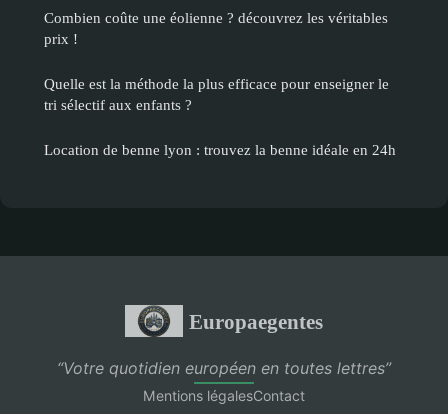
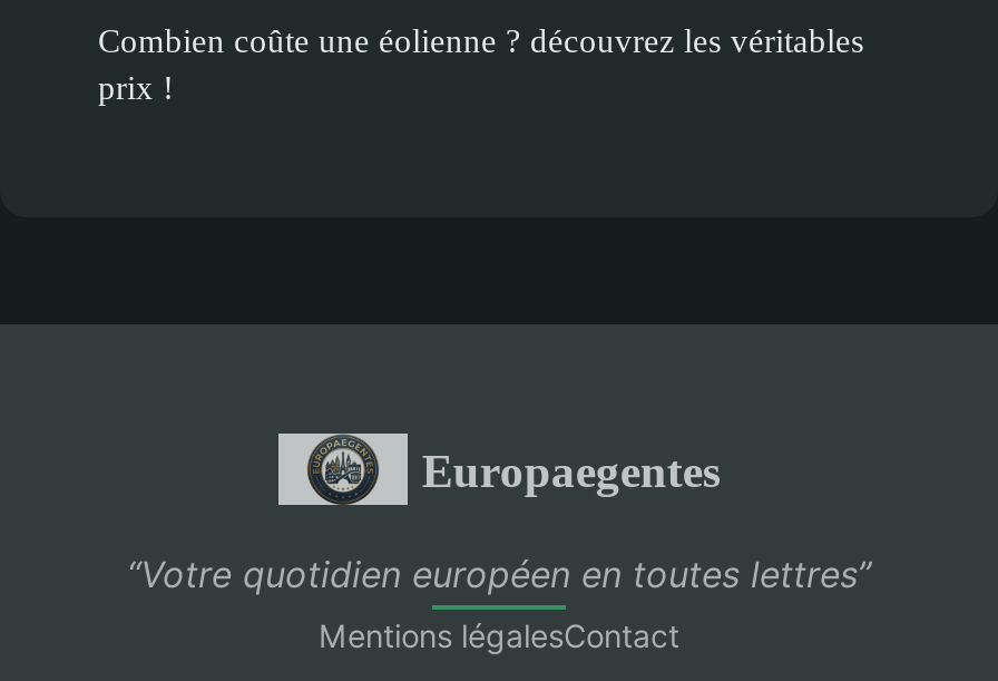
[44,75,396,158] Quelle est la méthode la plus efficace pour enseigner le | tri sélectif aux enfants ? | Location de benne lyon : trouvez la benne idéale en 24h -> none

